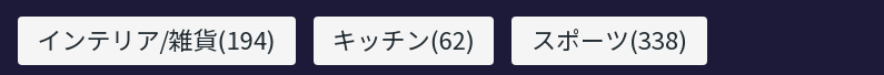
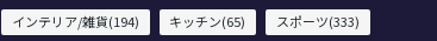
[332,21,475,56] キッチン(62) -> [170,12,246,31] キッチン(65)
[532,21,687,56] スポーツ(338) -> [276,12,360,31] スポーツ(333)

